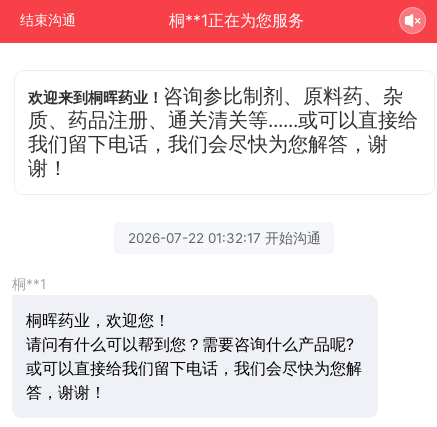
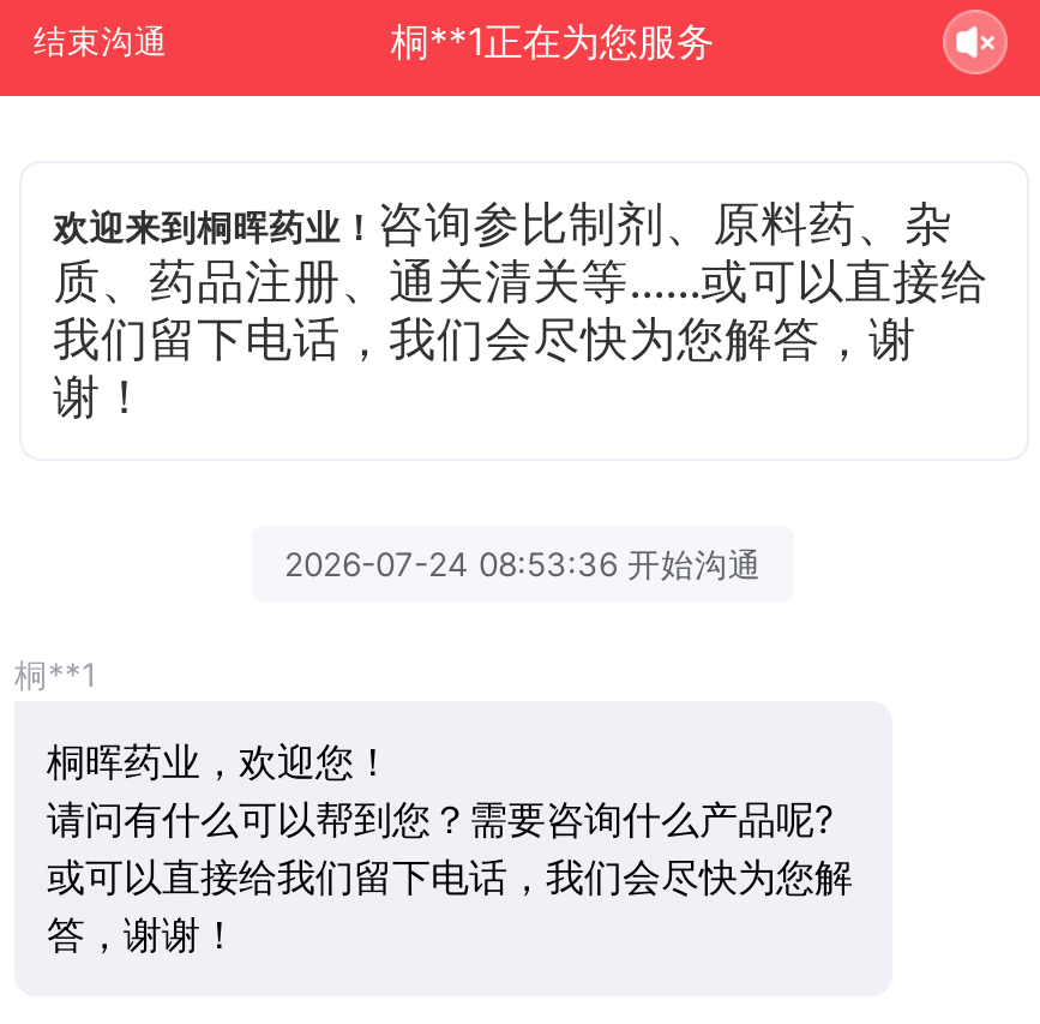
[127,230,320,246] 2026-07-22 01:32:17 开始沟通 -> [284,545,762,583] 2026-07-24 08:53:36 开始沟通

